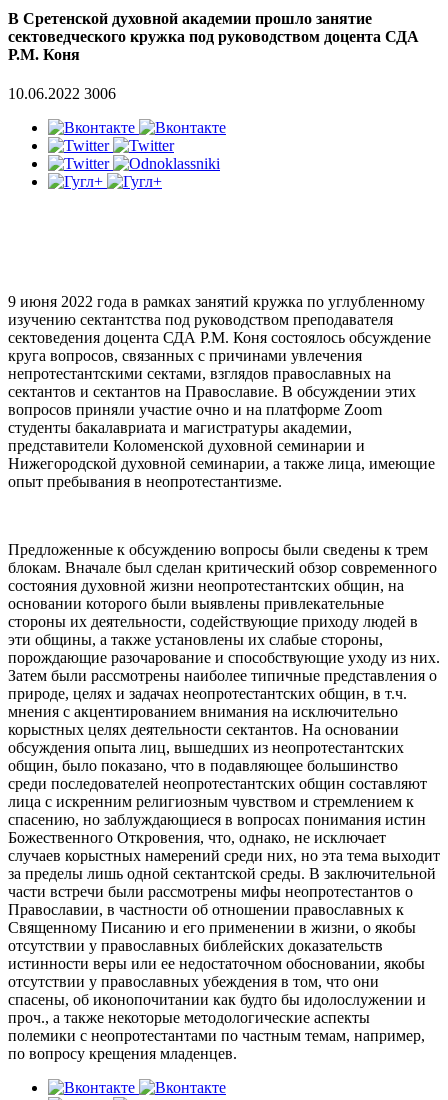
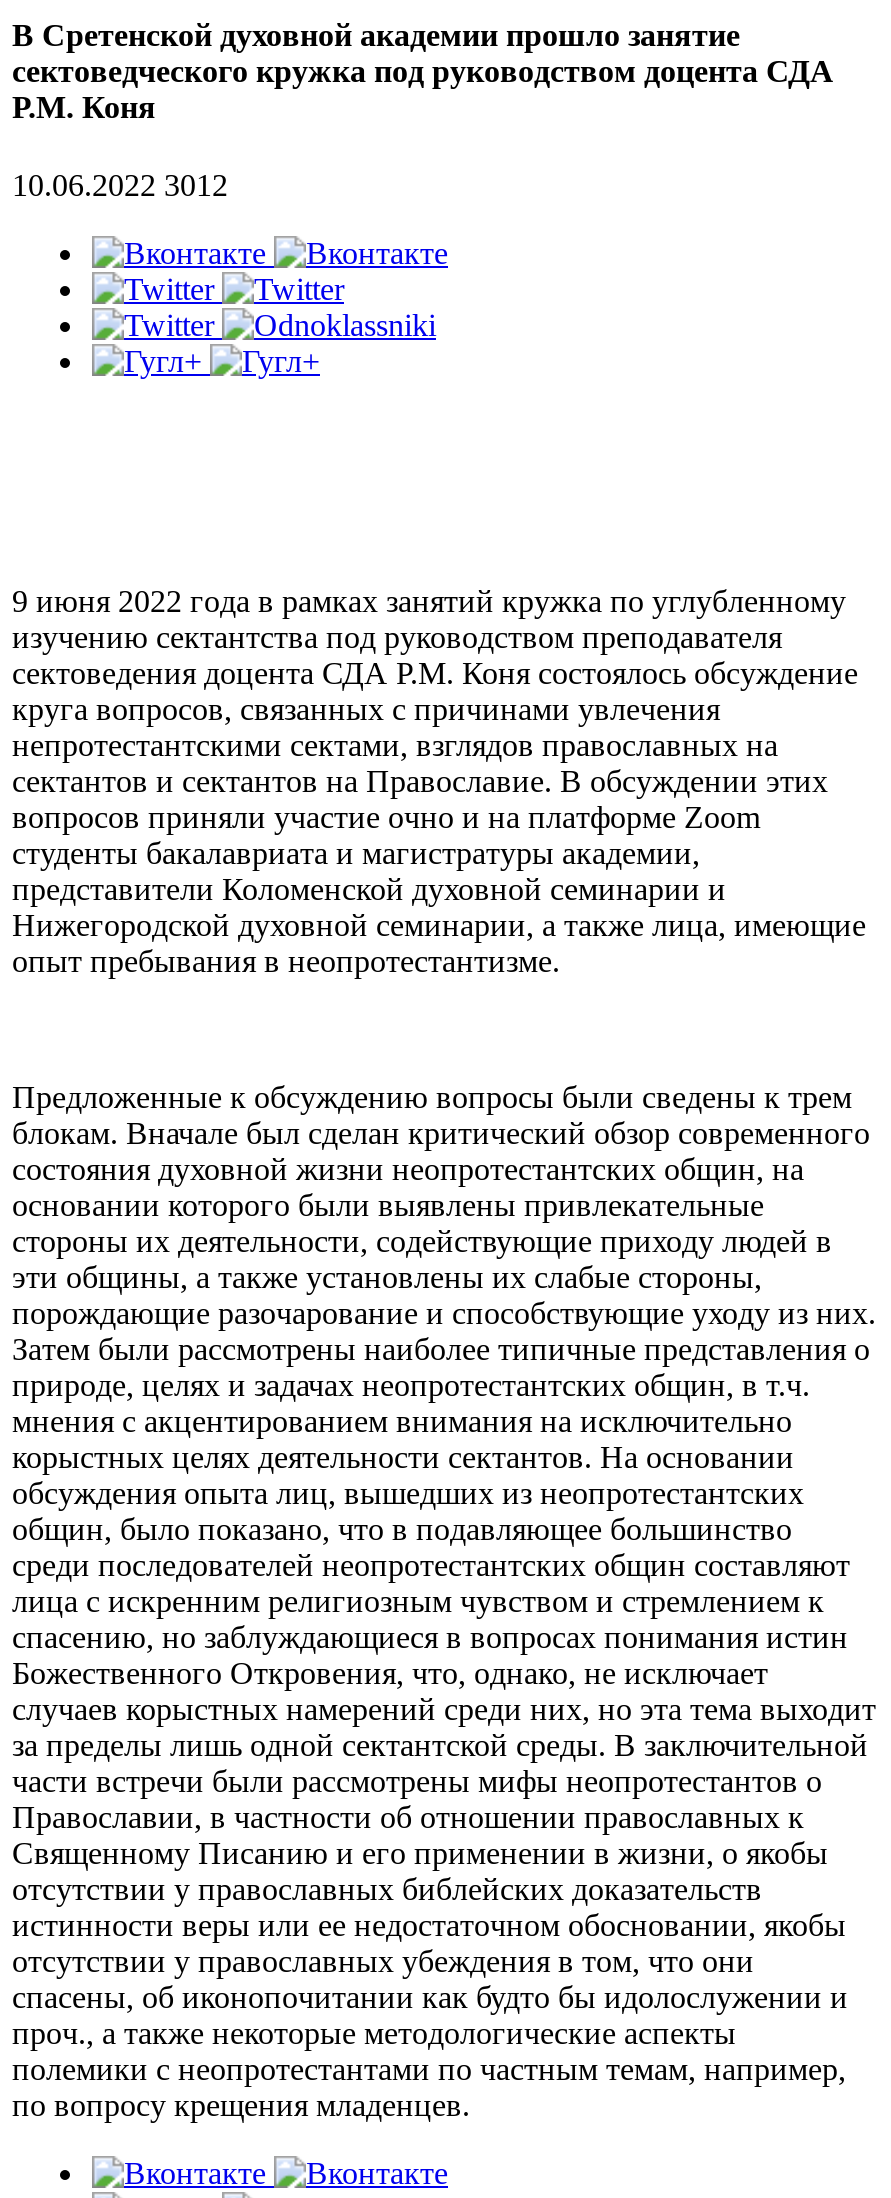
[8,85,116,102] 10.06.2022 3006 -> [12,169,228,203] 10.06.2022 3012

